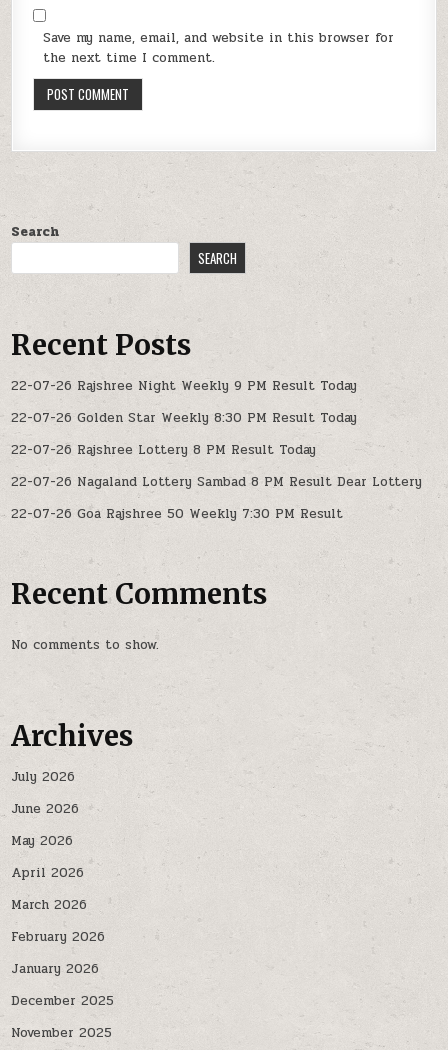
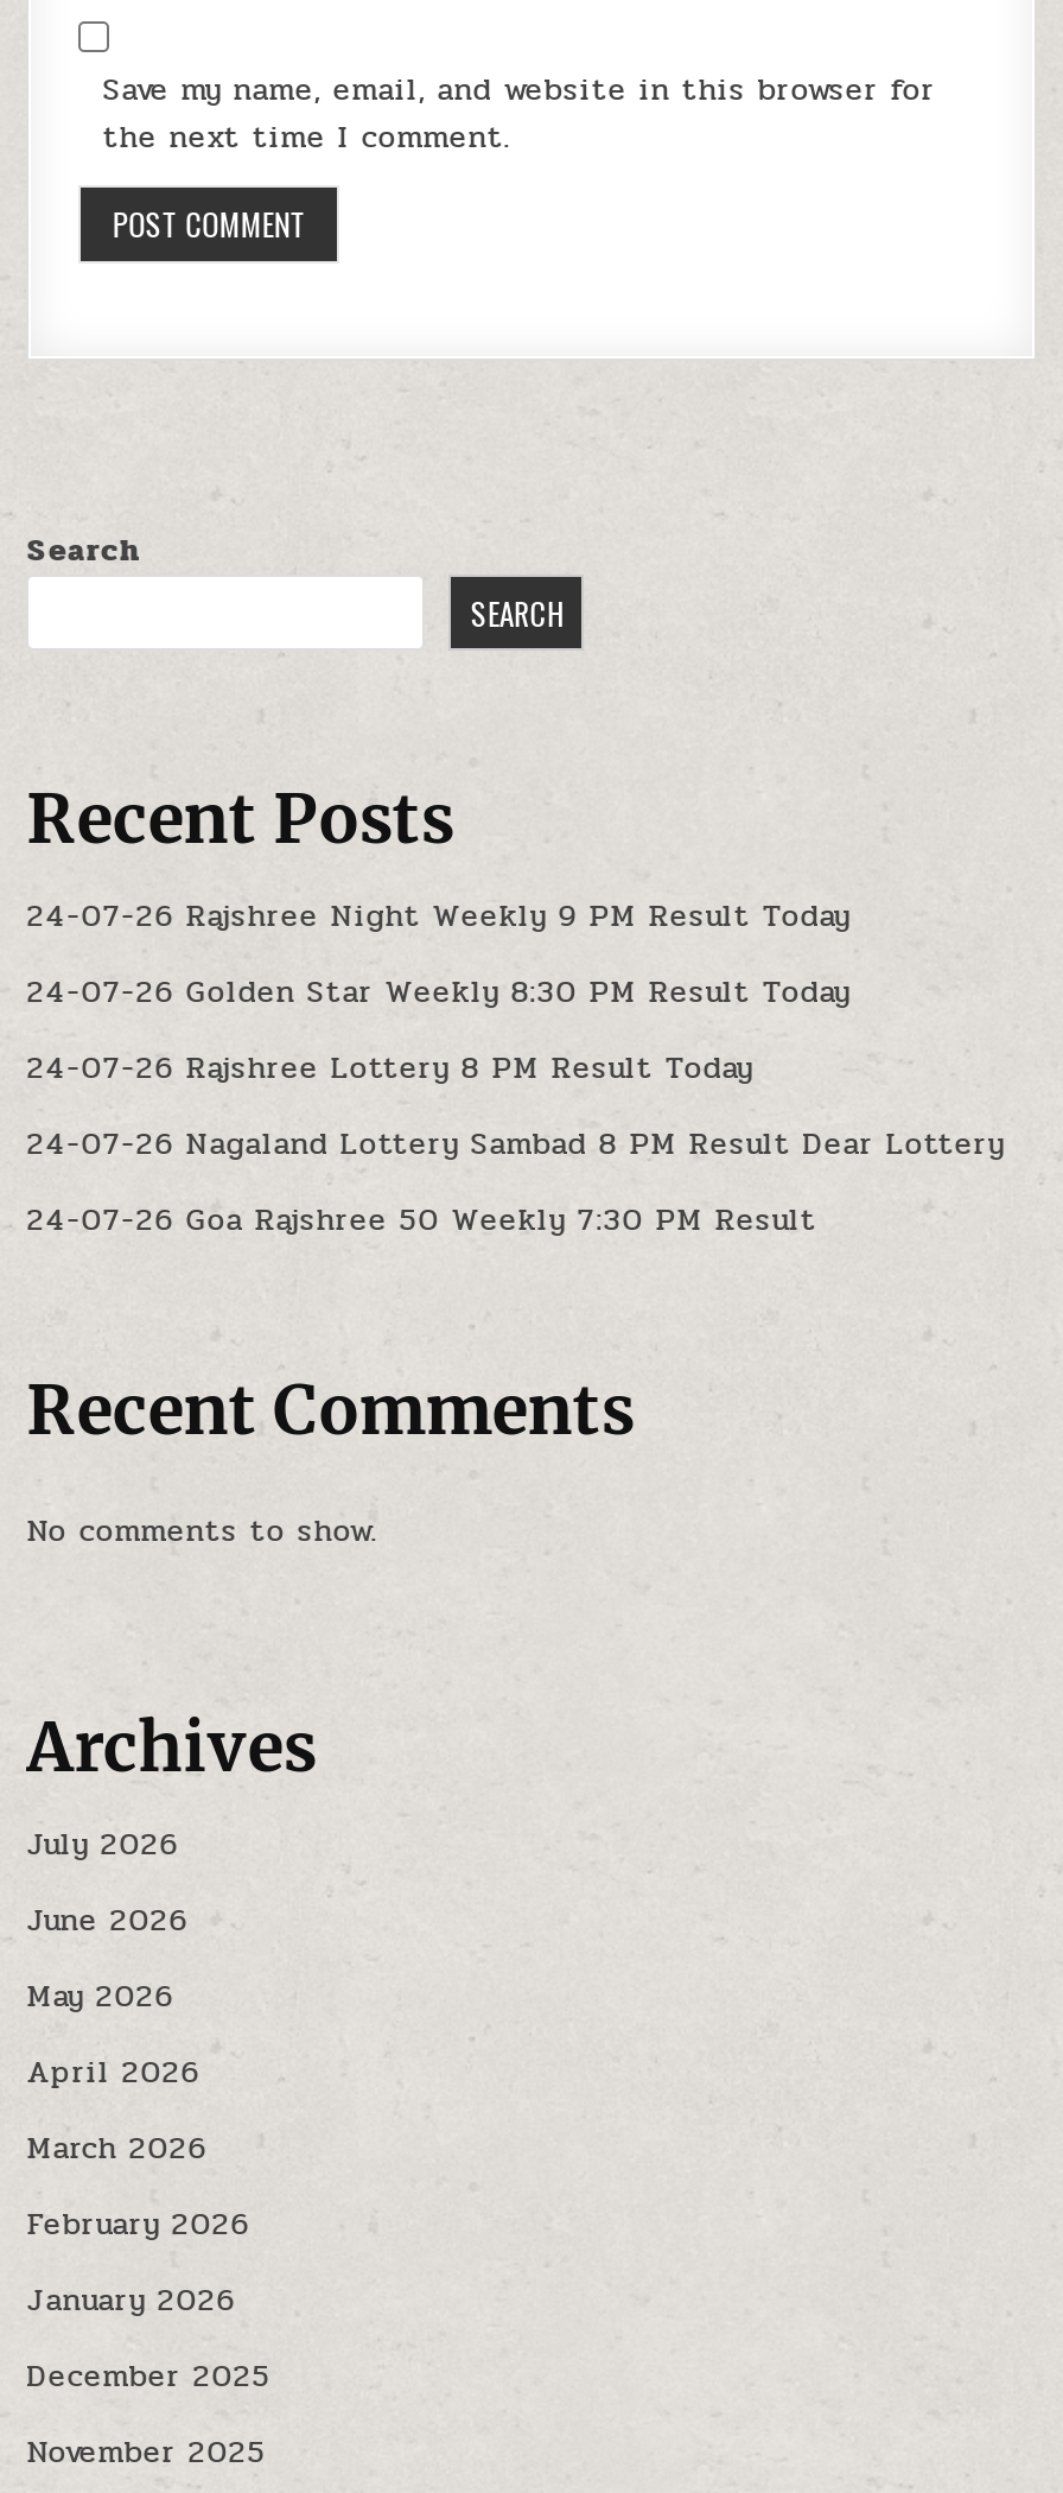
[11,376,357,396] 22-07-26 Rajshree Night Weekly 9 PM Result Today -> [27,892,850,939] 24-07-26 Rajshree Night Weekly 9 PM Result Today
[11,408,357,428] 22-07-26 Golden Star Weekly 8:30 PM Result Today -> [27,968,850,1015] 24-07-26 Golden Star Weekly 8:30 PM Result Today
[11,440,316,460] 22-07-26 Rajshree Lottery 8 PM Result Today -> [27,1044,753,1091] 24-07-26 Rajshree Lottery 8 PM Result Today
[11,472,422,492] 22-07-26 Nagaland Lottery Sambad 8 PM Result Dear Lottery -> [27,1120,1004,1167] 24-07-26 Nagaland Lottery Sambad 8 PM Result Dear Lottery
[11,504,343,524] 22-07-26 Goa Rajshree 50 Weekly 7:30 PM Result -> [27,1196,817,1243] 24-07-26 Goa Rajshree 50 Weekly 7:30 PM Result

